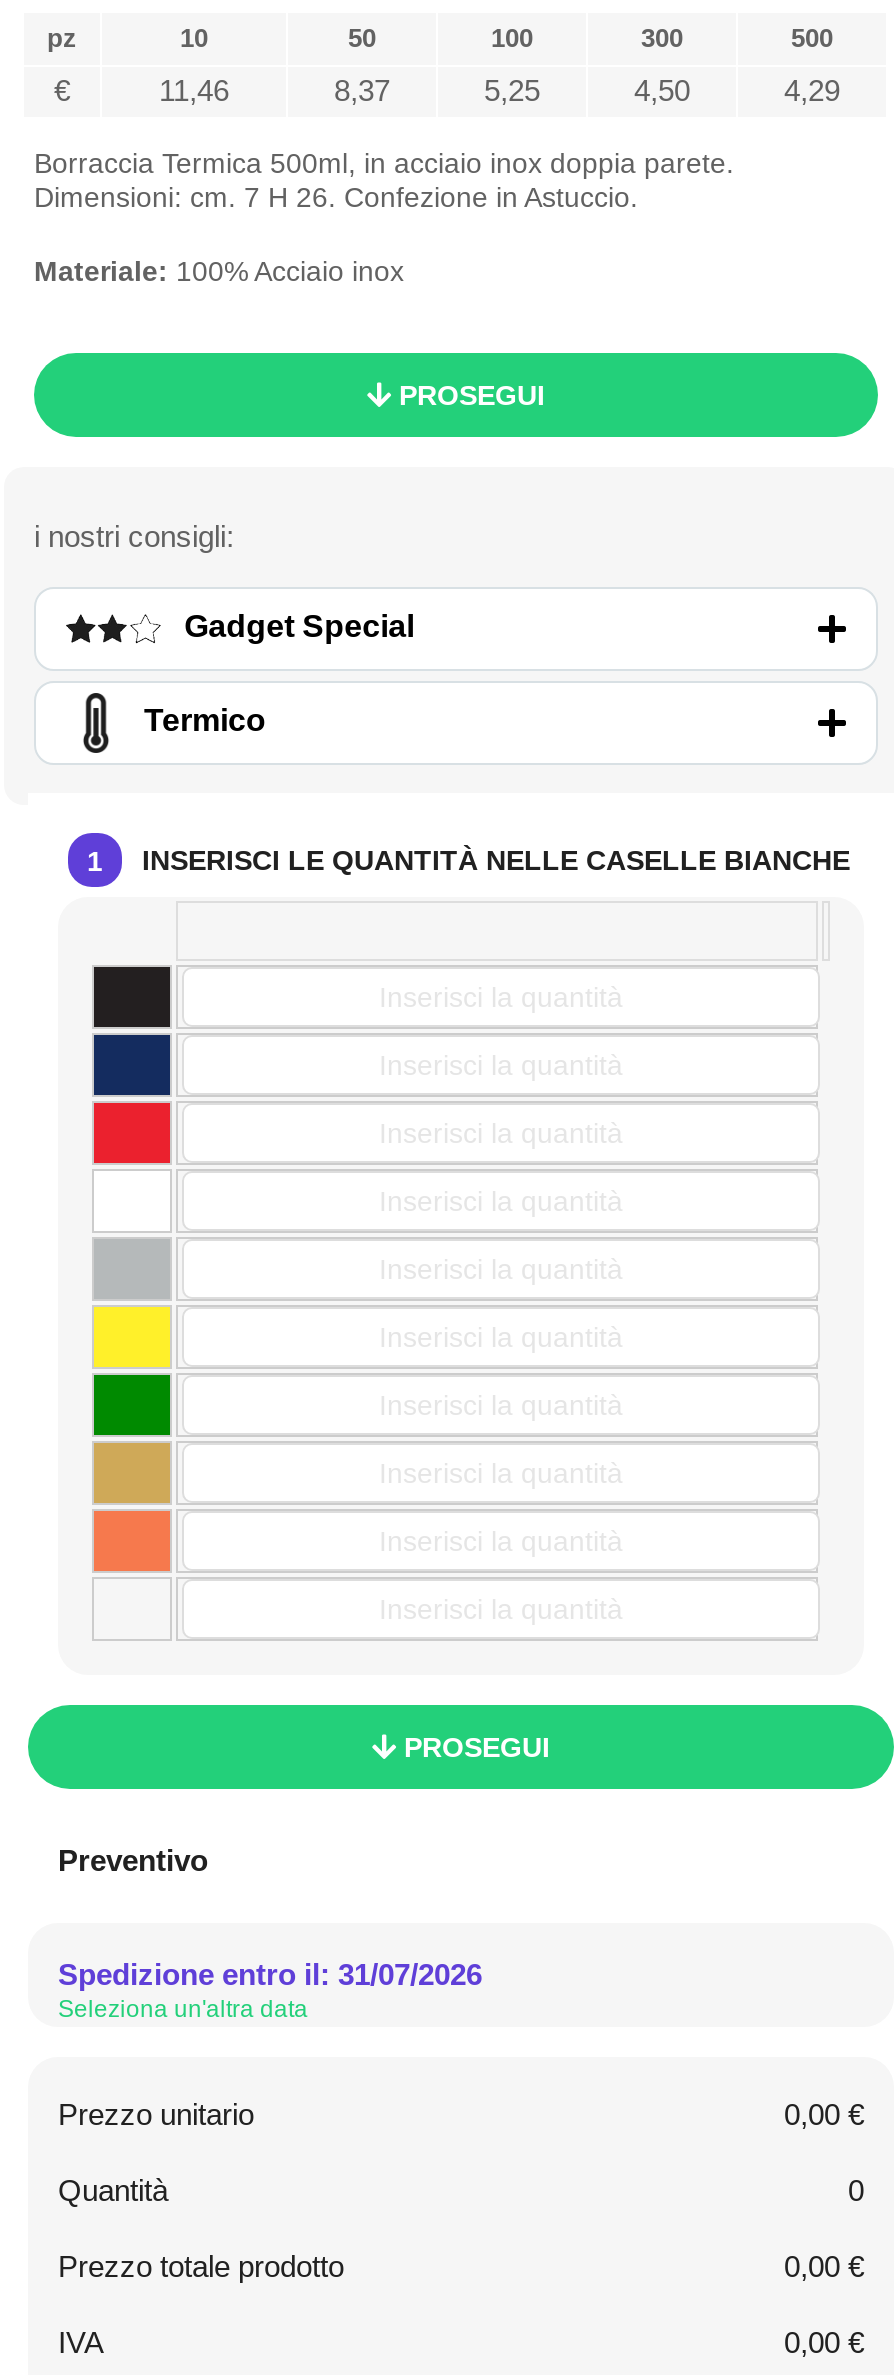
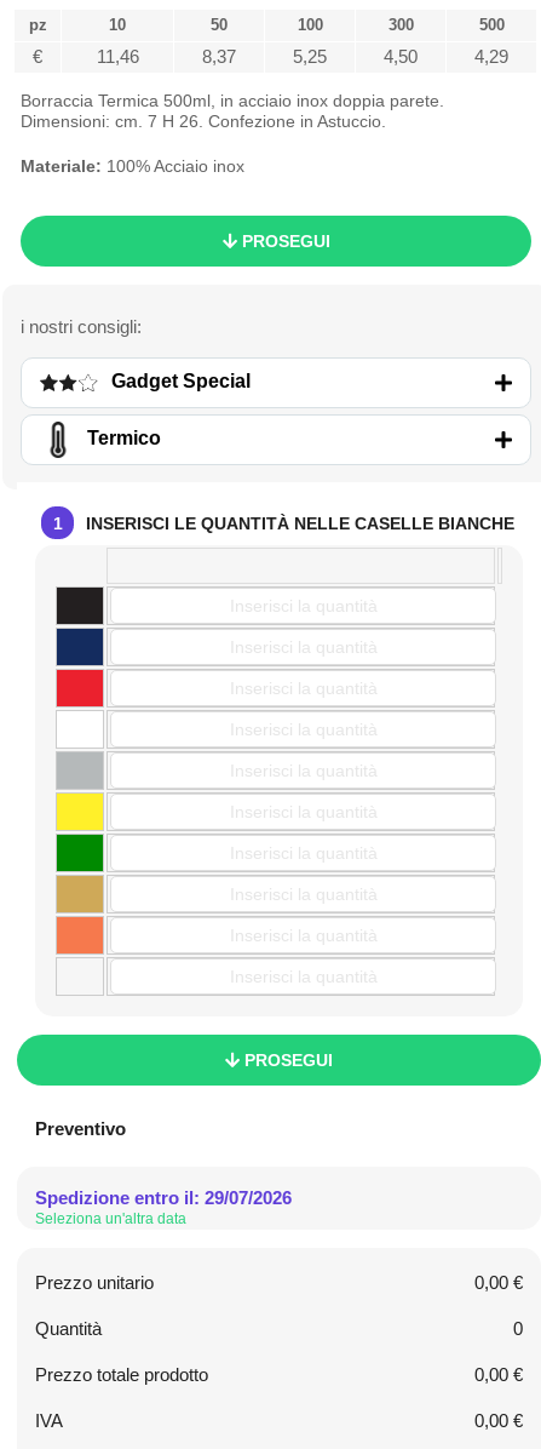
[58,1957,482,1991] Spedizione entro il: 31/07/2026 -> [35,1187,292,1208] Spedizione entro il: 29/07/2026

